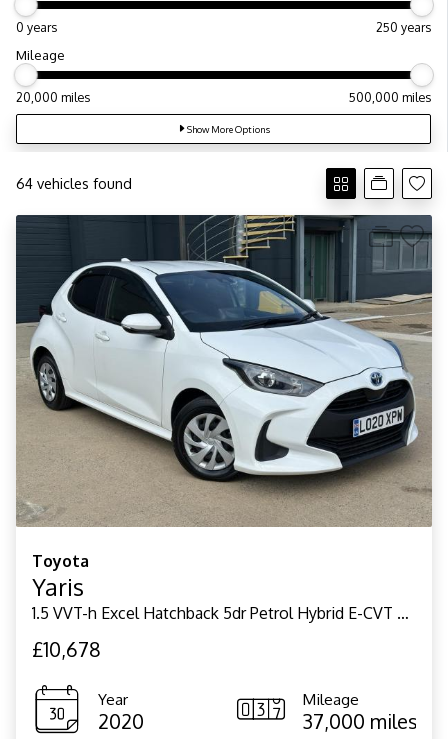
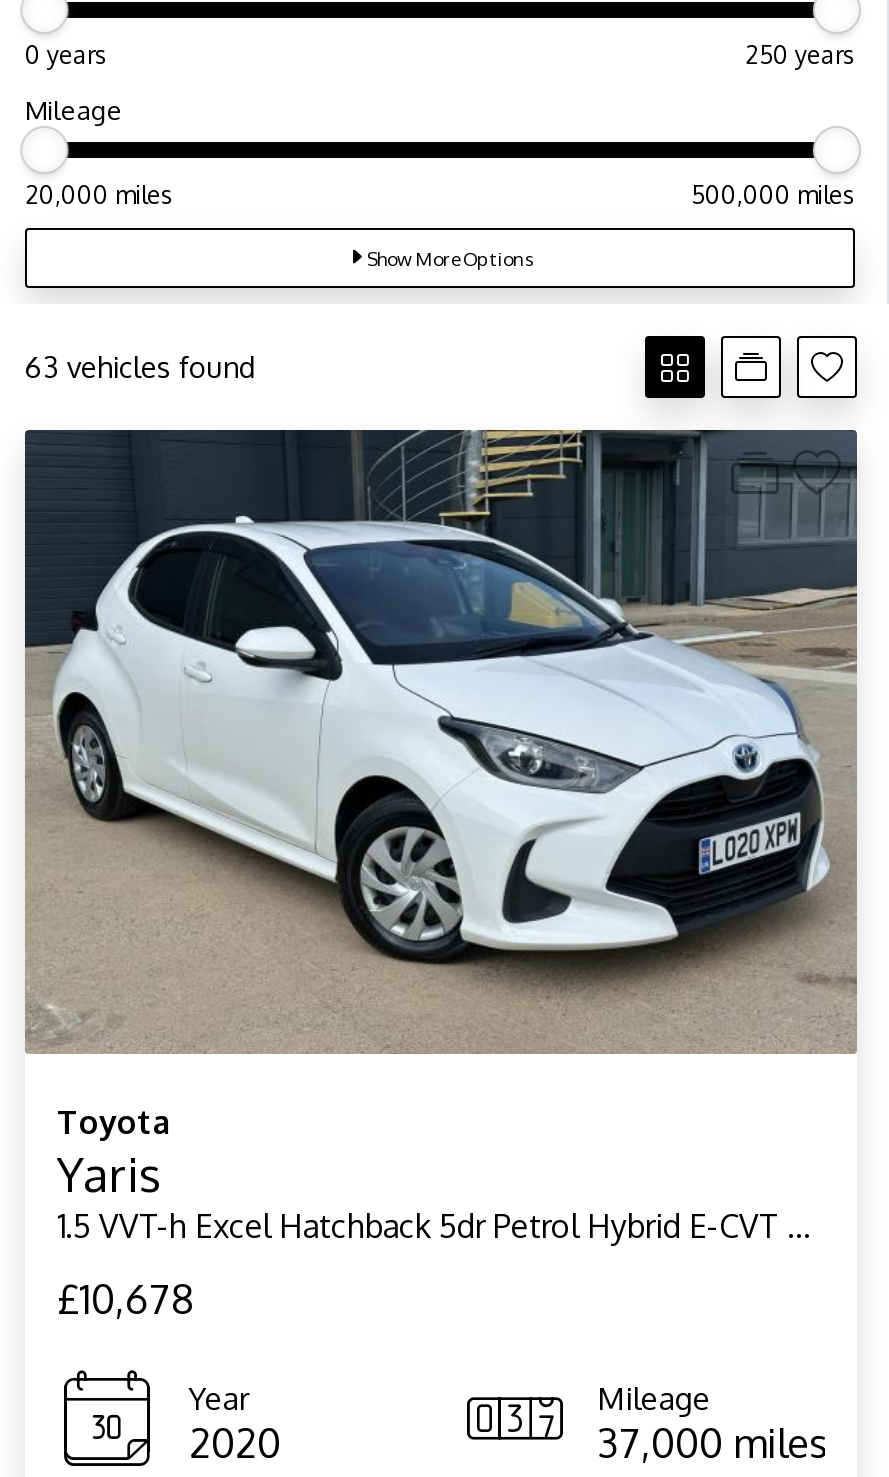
[16,174,132,192] 64 vehicles found -> [25,348,257,384] 63 vehicles found

